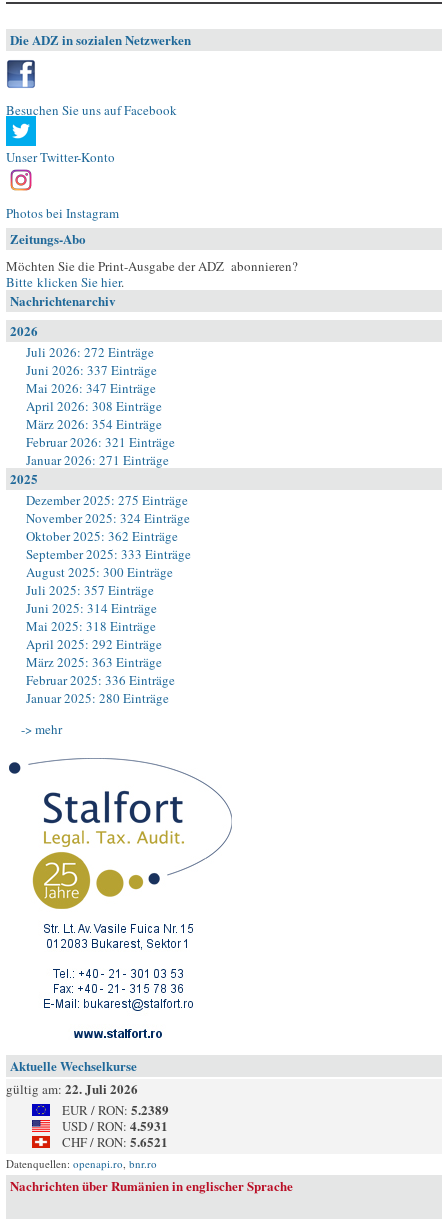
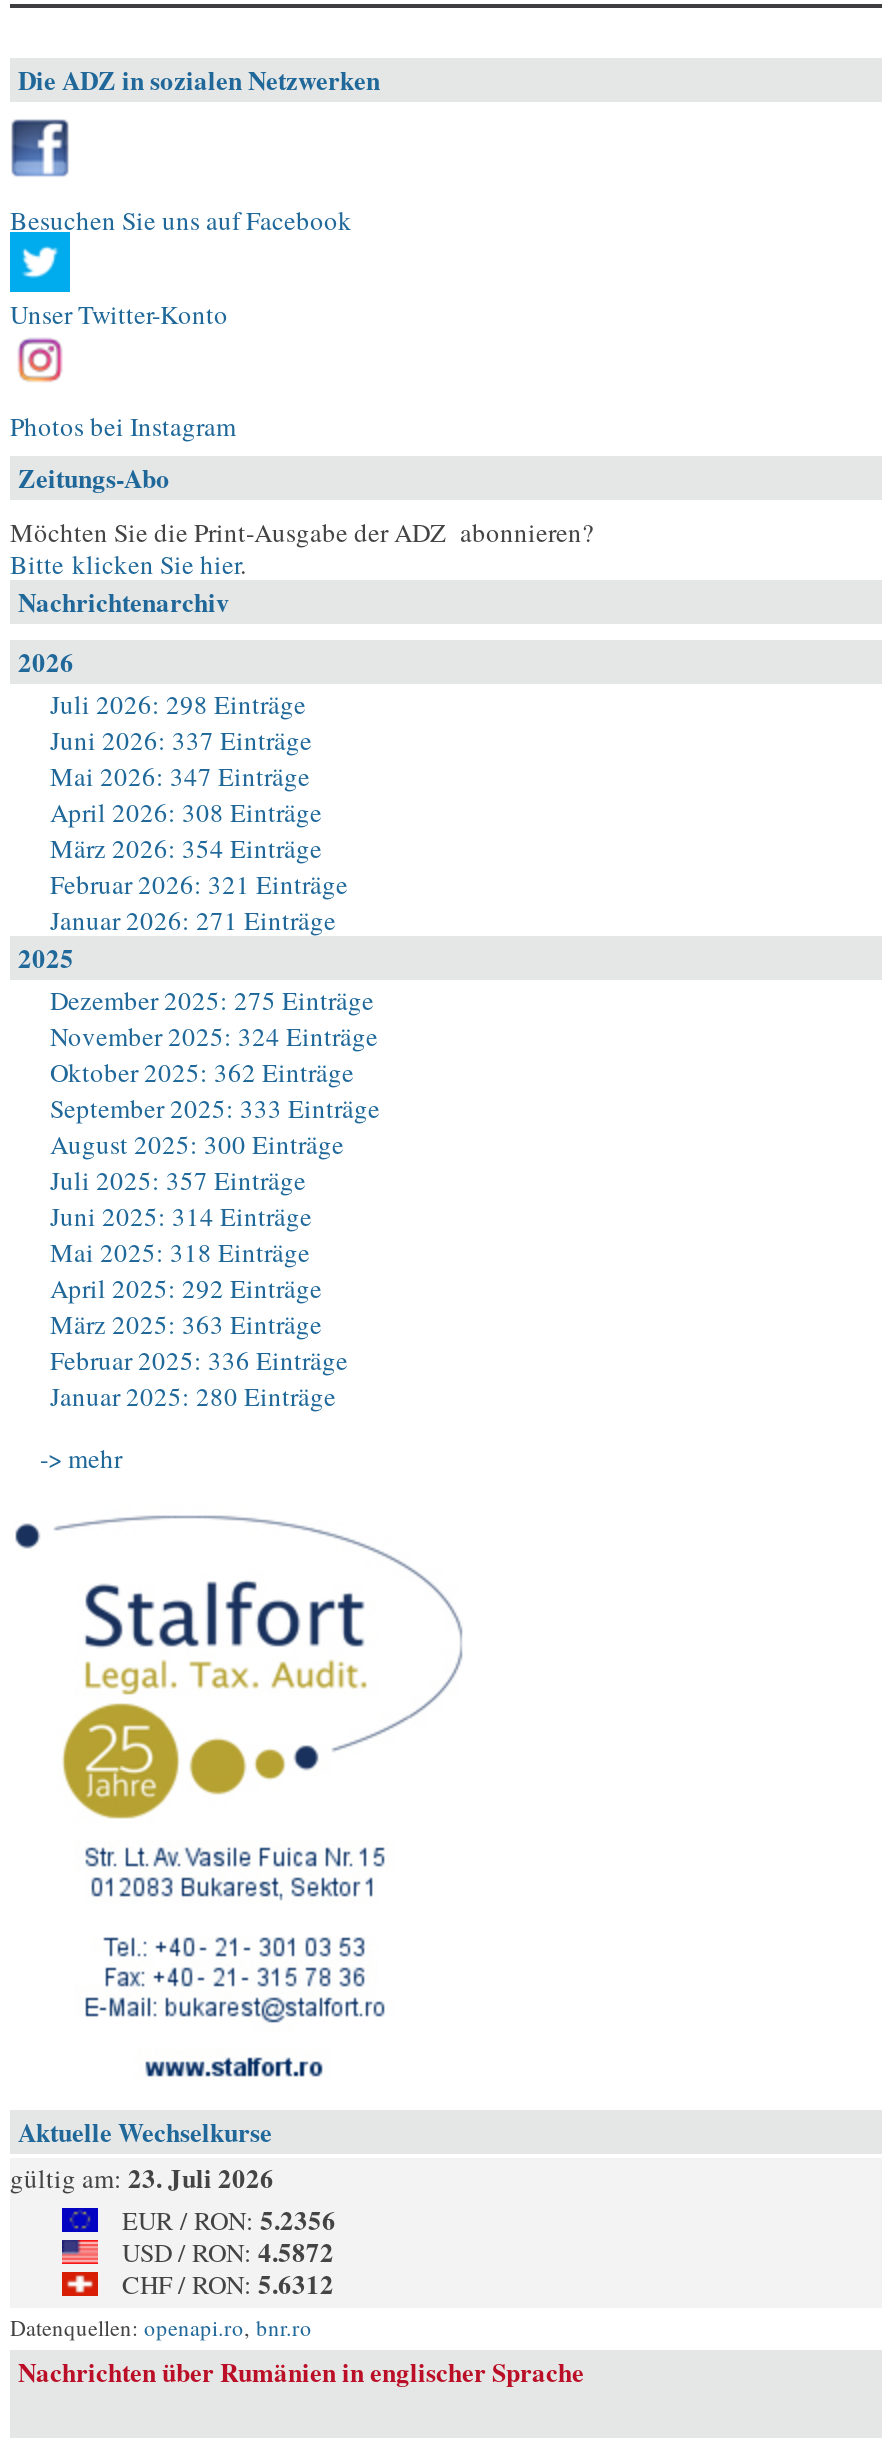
[26,343,154,361] Juli 2026: 272 Einträge -> [50,686,306,722] Juli 2026: 298 Einträge
[6,1079,138,1098] gültig am: 22. Juli 2026 -> [10,2158,274,2196] gültig am: 23. Juli 2026
[62,1100,169,1119] EUR / RON: 5.2389 -> [122,2200,336,2238] EUR / RON: 5.2356
[62,1116,168,1135] USD / RON: 4.5931 -> [122,2232,334,2270] USD / RON: 4.5872
[62,1132,168,1151] CHF / RON: 5.6521 -> [122,2264,334,2302] CHF / RON: 5.6312

